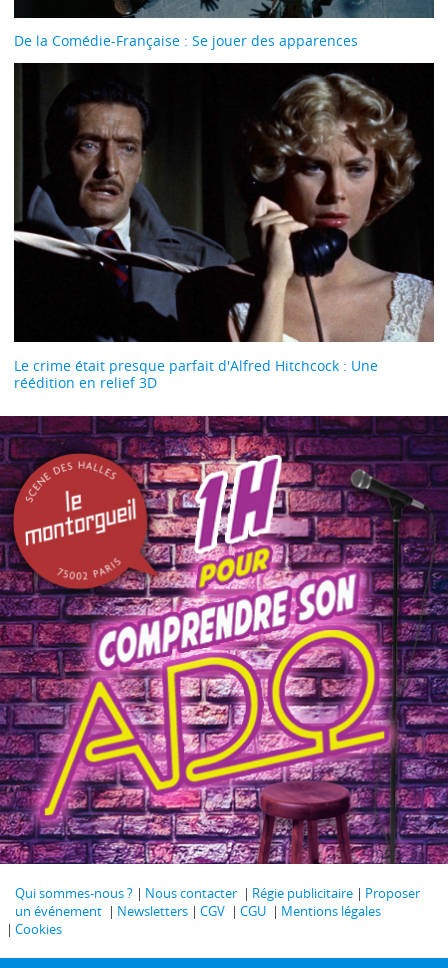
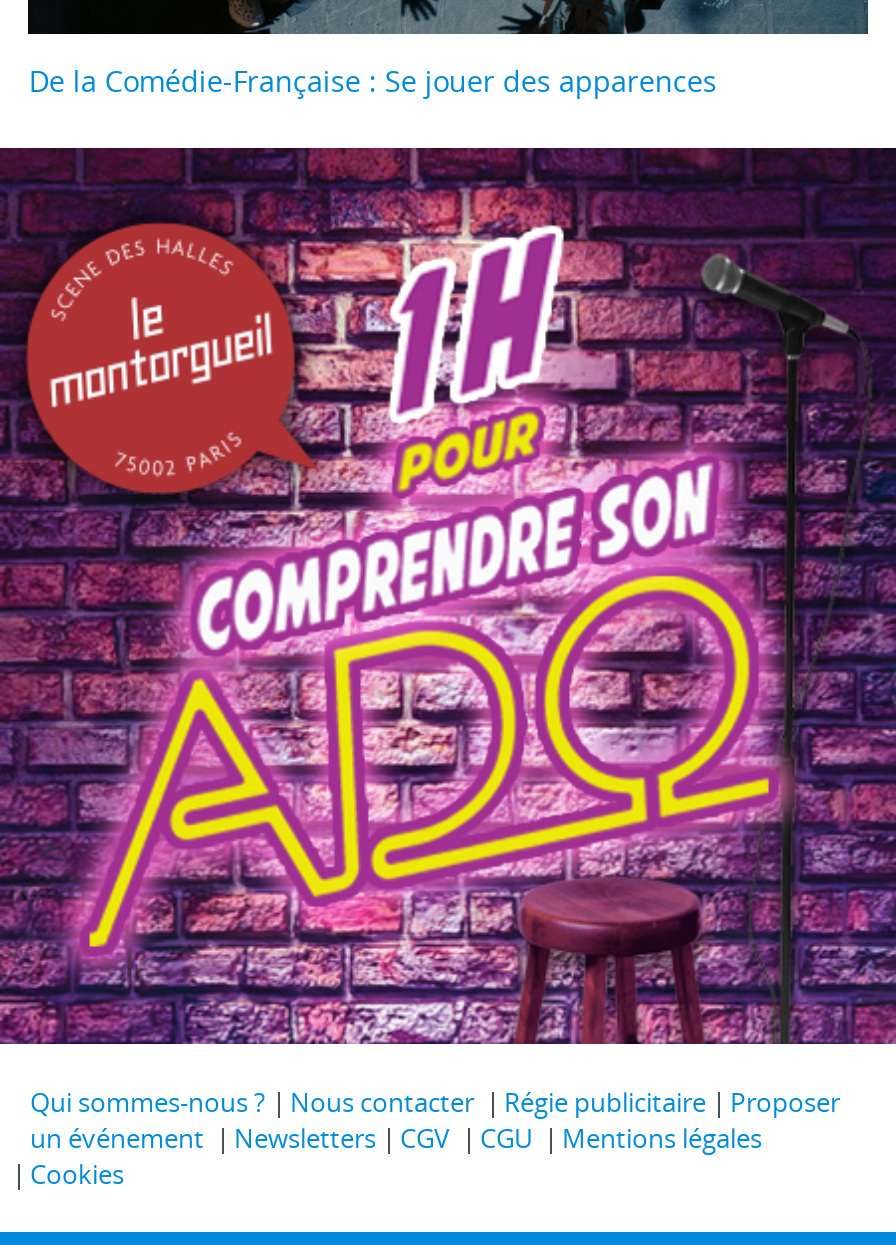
[14,62,434,392] [image] | Le crime était presque parfait d'Alfred Hitchcock : Une | réédition en relief 3D -> none

